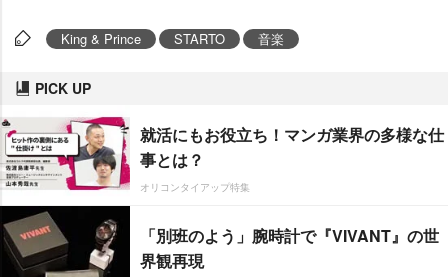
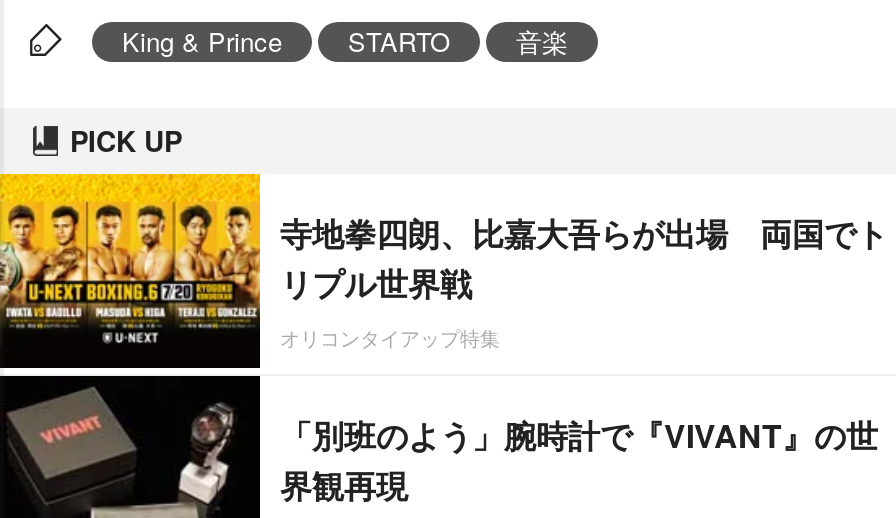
[3,105,444,202] [image] | 就活にもお役立ち！マンガ業界の多様な仕 | 事とは？ -> [6,172,888,370] [image] | 寺地拳四朗、比嘉大吾らが出場 両国でト | リプル世界戦

